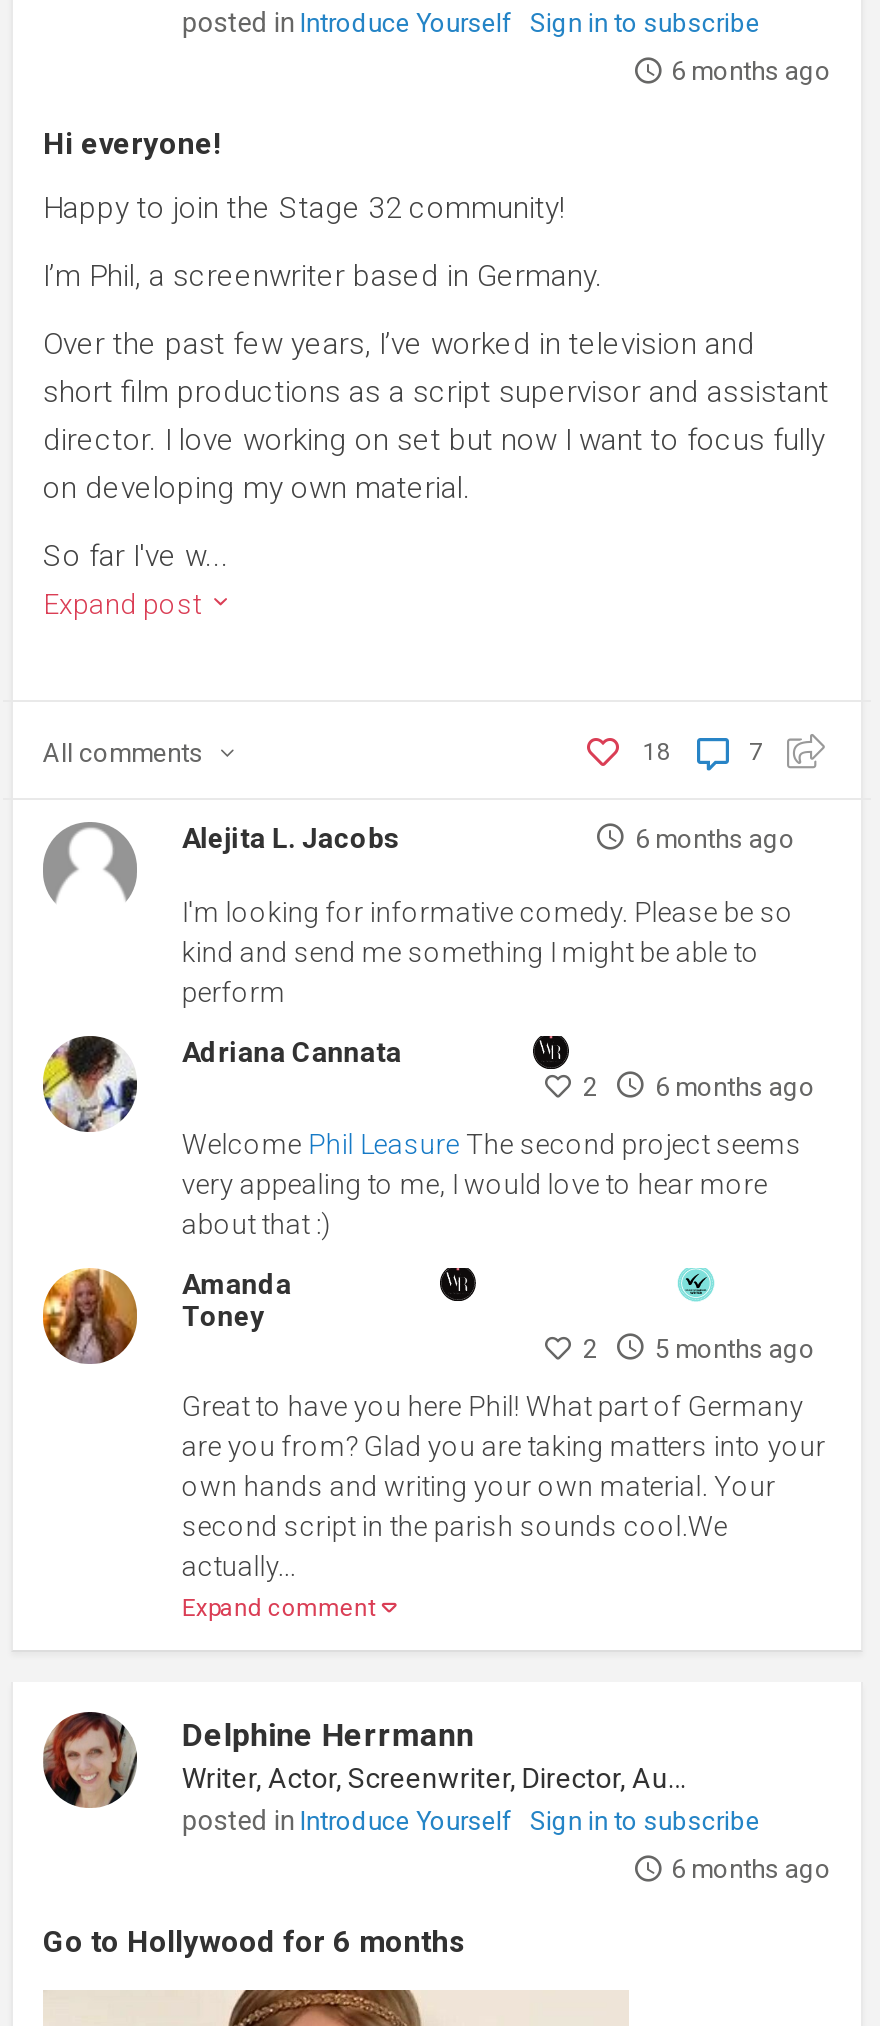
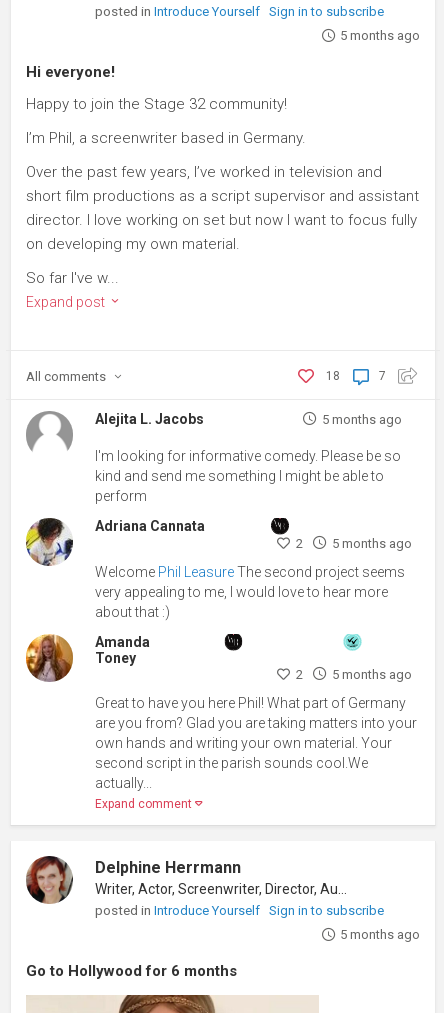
[671,57,831,87] 6 months ago -> [340,28,420,43] 5 months ago
[635,825,795,855] 6 months ago -> [322,412,402,427] 5 months ago
[583,1073,815,1103] 2 6 months ago -> [296,536,412,551] 2 5 months ago
[671,1855,831,1885] 6 months ago -> [340,927,420,942] 5 months ago

